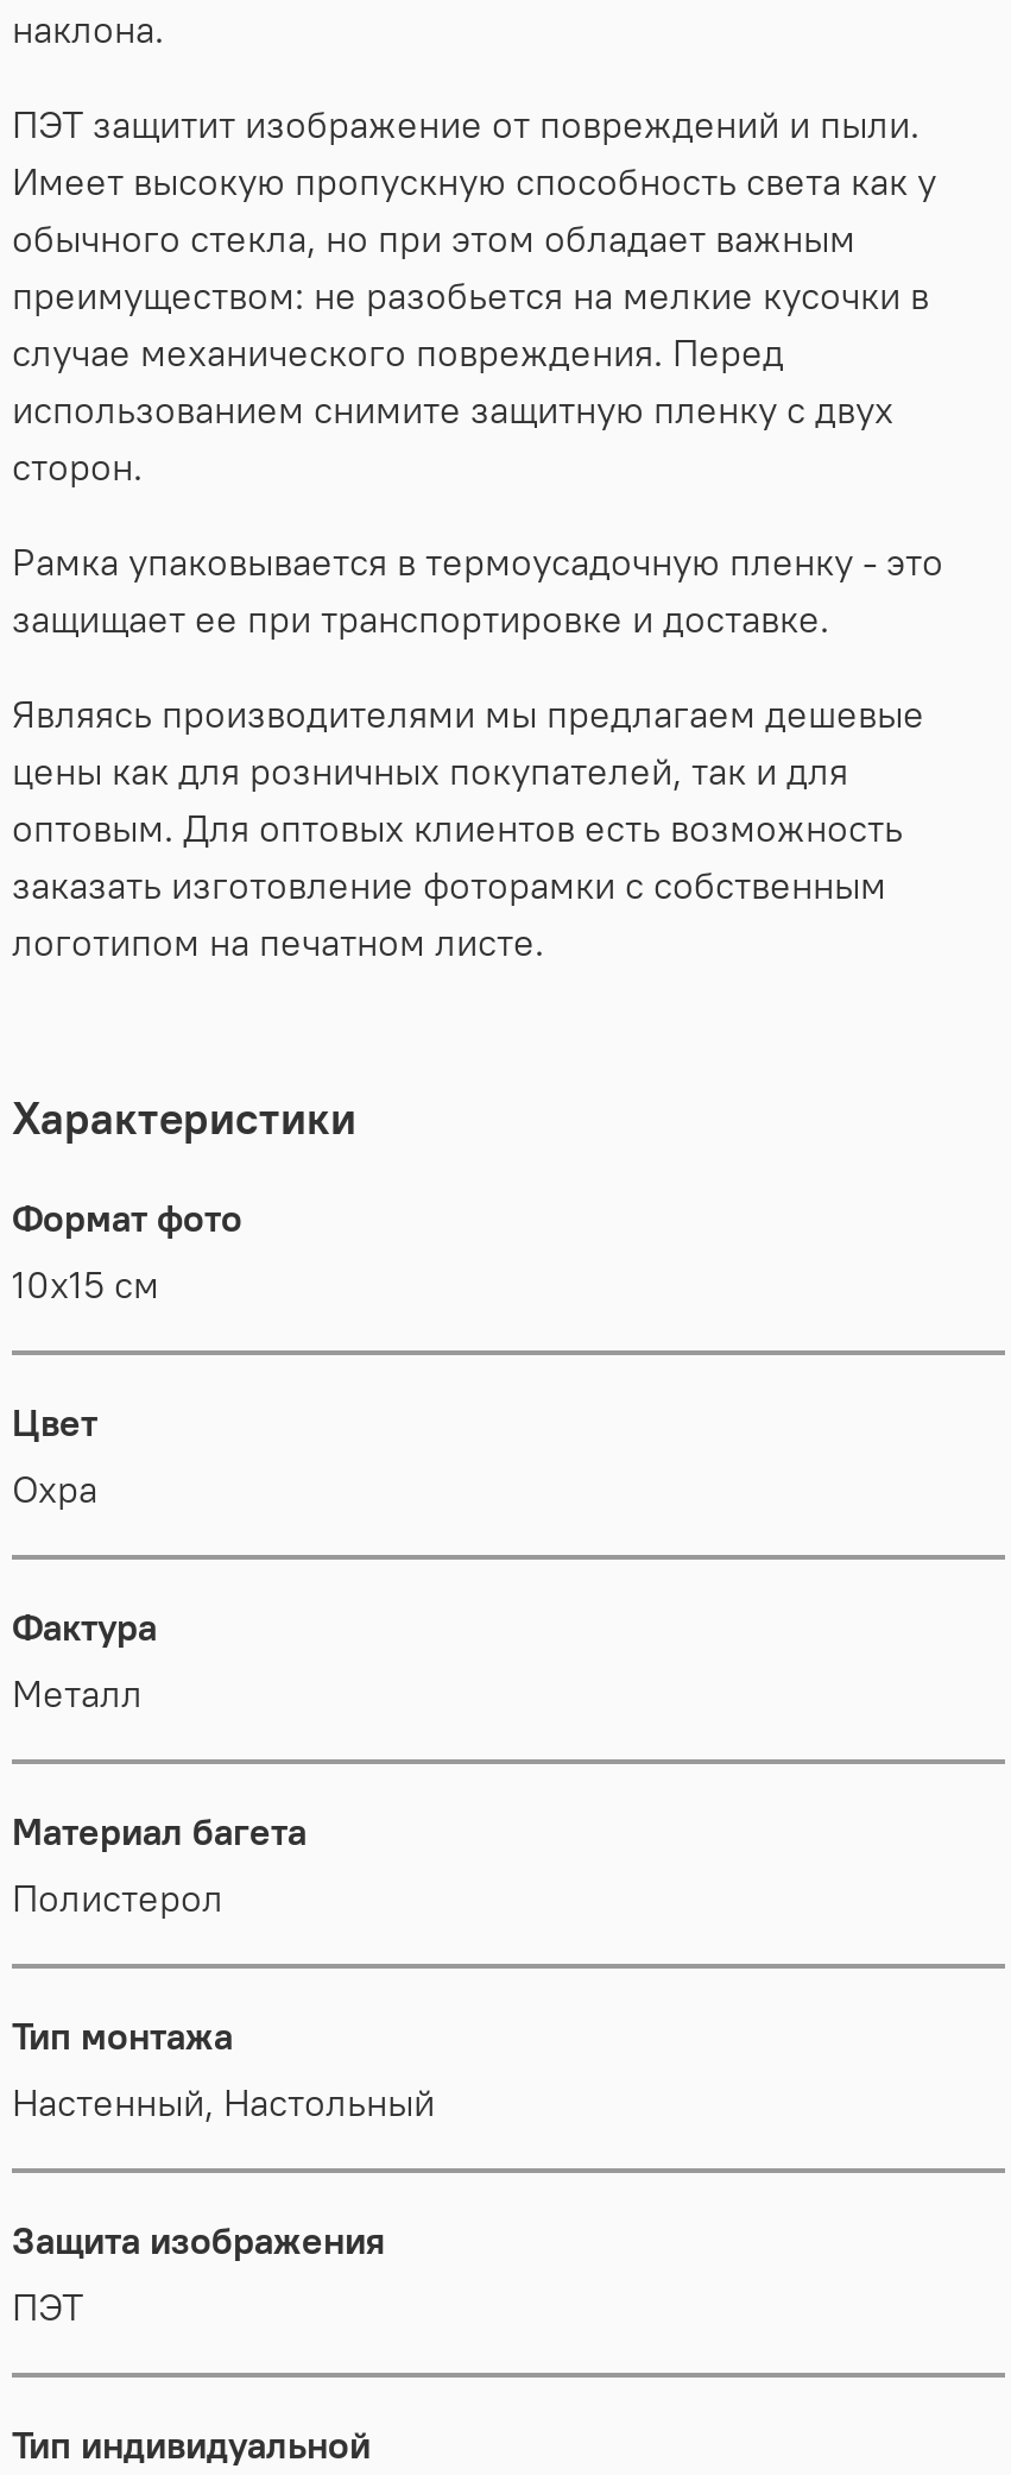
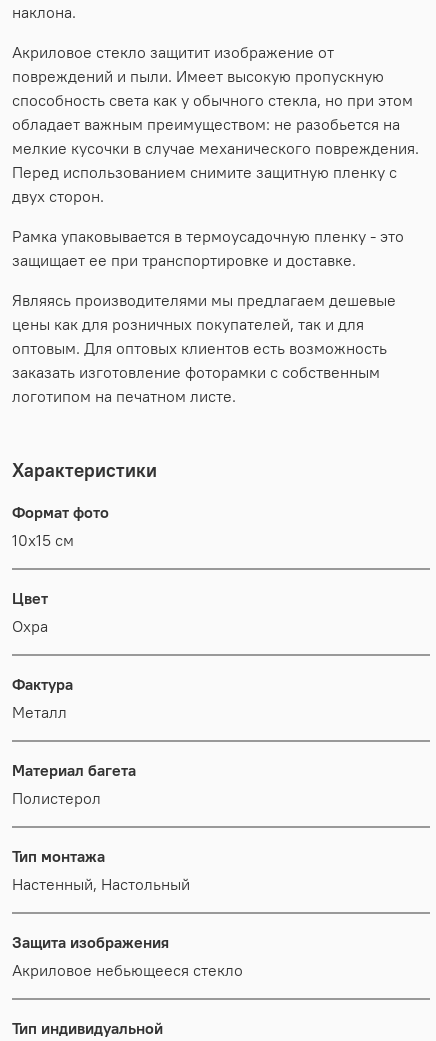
[12,100,936,490] ПЭТ защитит изображение от повреждений и пыли. | Имеет высокую пропускную способность света как у | обычного стекла, но при этом обладает важным | преимуществом: не разобьется на мелкие кусочки в | случае механического повреждения. Перед | использованием снимите защитную пленку с двух | сторон. -> [12,42,419,206] Акриловое стекло защитит изображение от | повреждений и пыли. Имеет высокую пропускную | способность света как у обычного стекла, но при этом | обладает важным преимуществом: не разобьется на | мелкие кусочки в случае механического повреждения. | Перед использованием снимите защитную пленку с | двух сторон.
[12,2283,83,2330] ПЭТ -> [12,960,243,980] Акриловое небьющееся стекло

